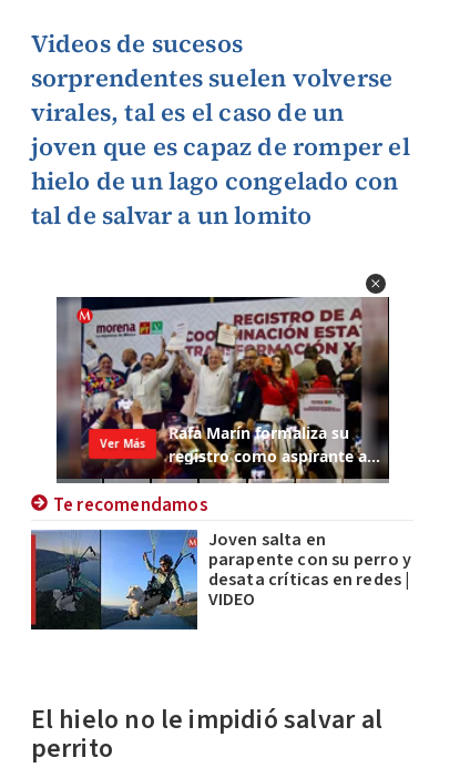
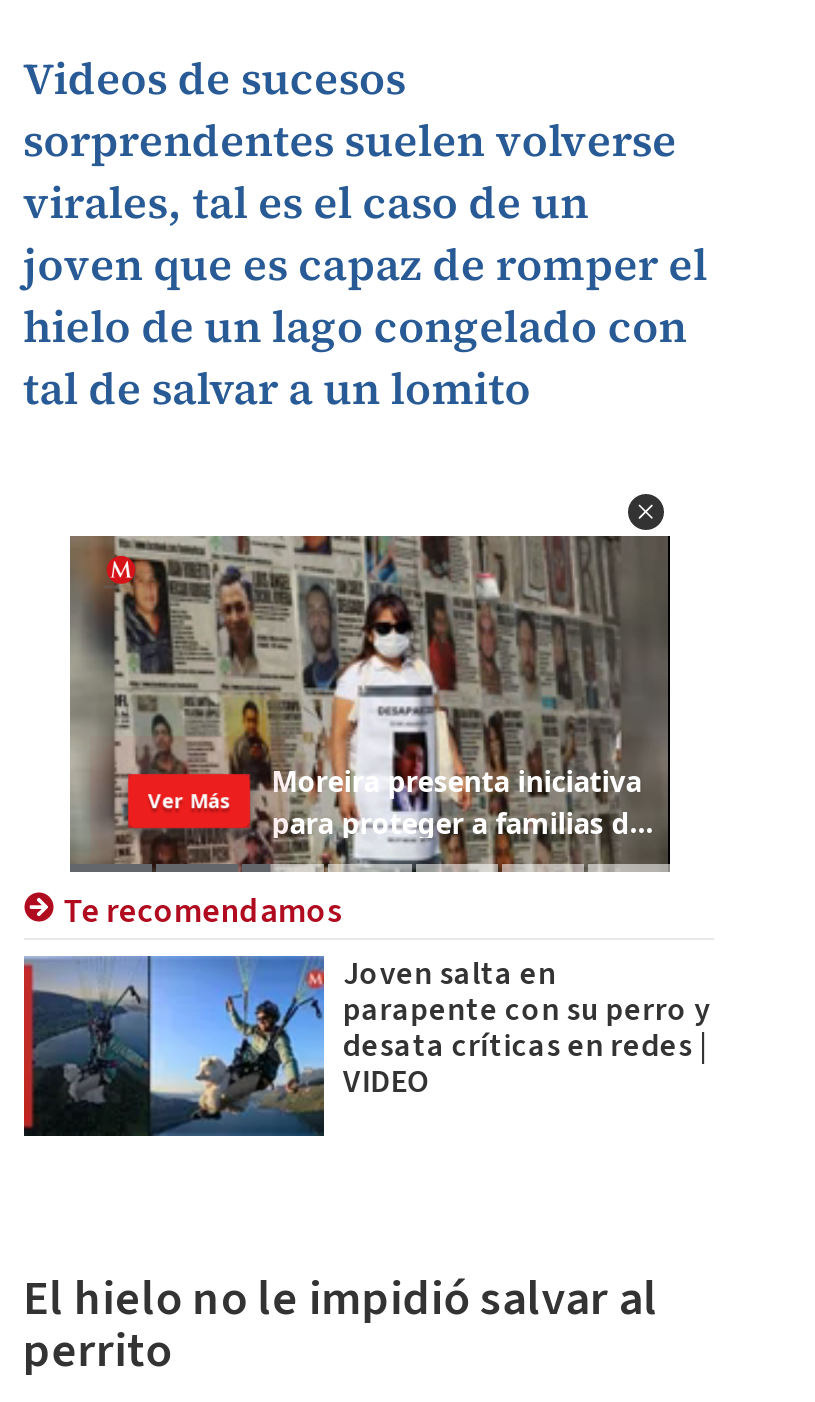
[57,296,388,483] [image] -> [70,534,670,872] [image]

